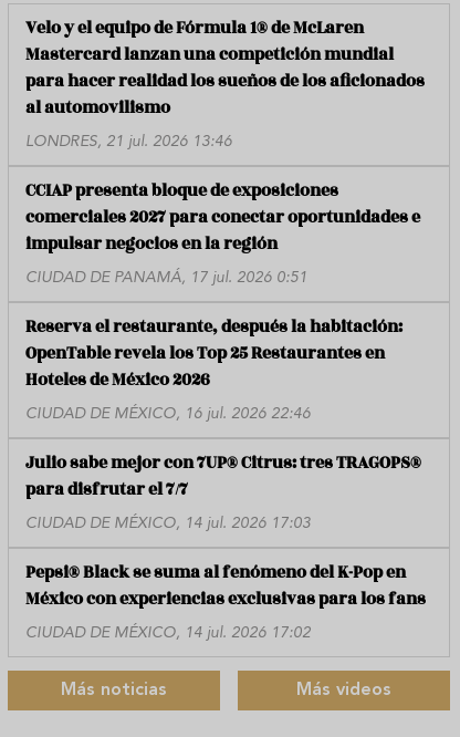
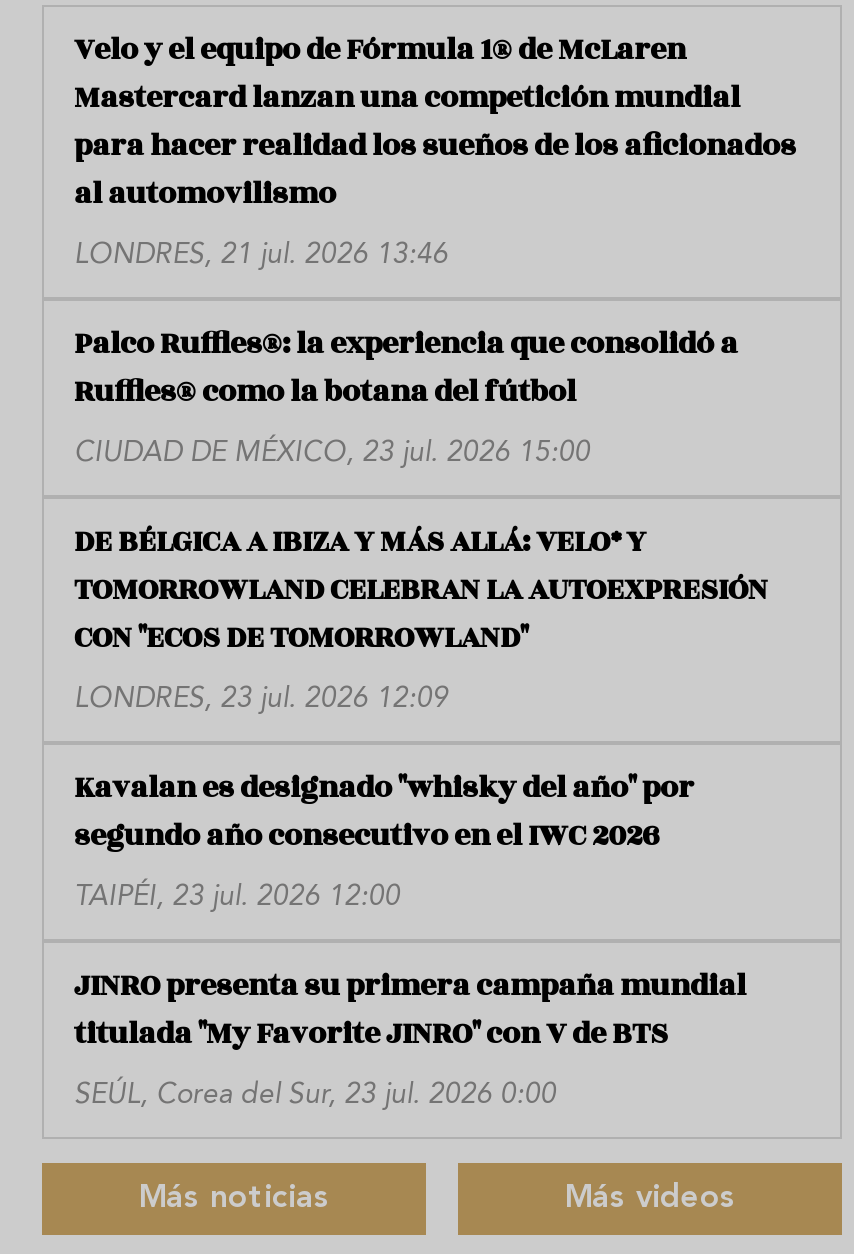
[25,178,420,257] CCIAP presenta bloque de exposiciones | comerciales 2027 para conectar oportunidades e | impulsar negocios en la región -> [74,320,738,414] Palco Ruffles®: la experiencia que consolidó a | Ruffles® como la botana del fútbol
[25,270,307,286] CIUDAD DE PANAMÁ, 17 jul. 2026 0:51 -> [74,438,590,466] CIUDAD DE MÉXICO, 23 jul. 2026 15:00
[25,314,402,393] Reserva el restaurante, después la habitación: | OpenTable revela los Top 25 Restaurantes en | Hoteles de México 2026 -> [74,518,768,660] DE BÉLGICA A IBIZA Y MÁS ALLÁ: VELO* Y | TOMORROWLAND CELEBRAN LA AUTOEXPRESIÓN | CON "ECOS DE TOMORROWLAND"
[25,406,311,422] CIUDAD DE MÉXICO, 16 jul. 2026 22:46 -> [74,684,448,712] LONDRES, 23 jul. 2026 12:09
[25,451,421,503] Julio sabe mejor con 7UP® Citrus: tres TRAGOPS® | para disfrutar el 7/7 -> [74,764,694,858] Kavalan es designado "whisky del año" por | segundo año consecutivo en el IWC 2026
[25,516,311,531] CIUDAD DE MÉXICO, 14 jul. 2026 17:03 -> [74,882,400,910] TAIPÉI, 23 jul. 2026 12:00
[25,560,426,612] Pepsi® Black se suma al fenómeno del K-Pop en | México con experiencias exclusivas para los fans -> [74,962,746,1056] JINRO presenta su primera campaña mundial | titulada "My Favorite JINRO" con V de BTS
[25,625,311,641] CIUDAD DE MÉXICO, 14 jul. 2026 17:02 -> [74,1080,556,1108] SEÚL, Corea del Sur, 23 jul. 2026 0:00

